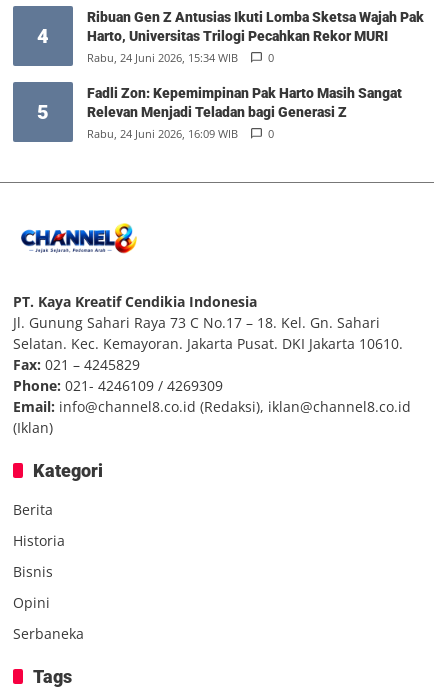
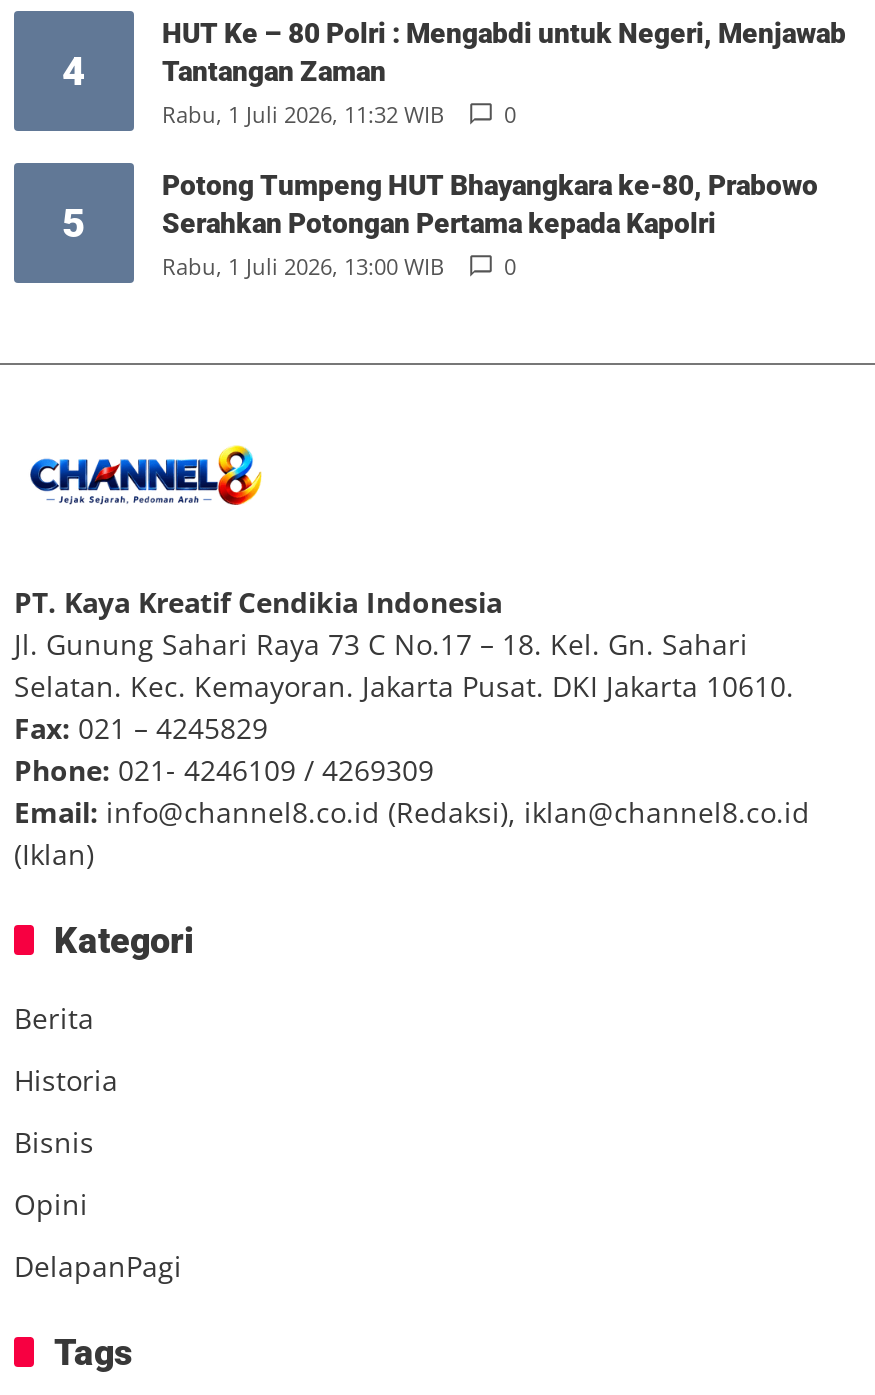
[87,9,424,65] Ribuan Gen Z Antusias Ikuti Lomba Sketsa Wajah Pak | Harto, Universitas Trilogi Pecahkan Rekor MURI | Rabu, 24 Juni 2026, 15:34 WIB -> [162,17,846,129] HUT Ke – 80 Polri : Mengabdi untuk Negeri, Menjawab | Tantangan Zaman | Rabu, 1 Juli 2026, 11:32 WIB
[87,85,402,141] Fadli Zon: Kepemimpinan Pak Harto Masih Sangat | Relevan Menjadi Teladan bagi Generasi Z | Rabu, 24 Juni 2026, 16:09 WIB -> [162,169,818,281] Potong Tumpeng HUT Bhayangkara ke-80, Prabowo | Serahkan Potongan Pertama kepada Kapolri | Rabu, 1 Juli 2026, 13:00 WIB
[13,624,84,643] Serbaneka -> [14,1247,182,1285] DelapanPagi

